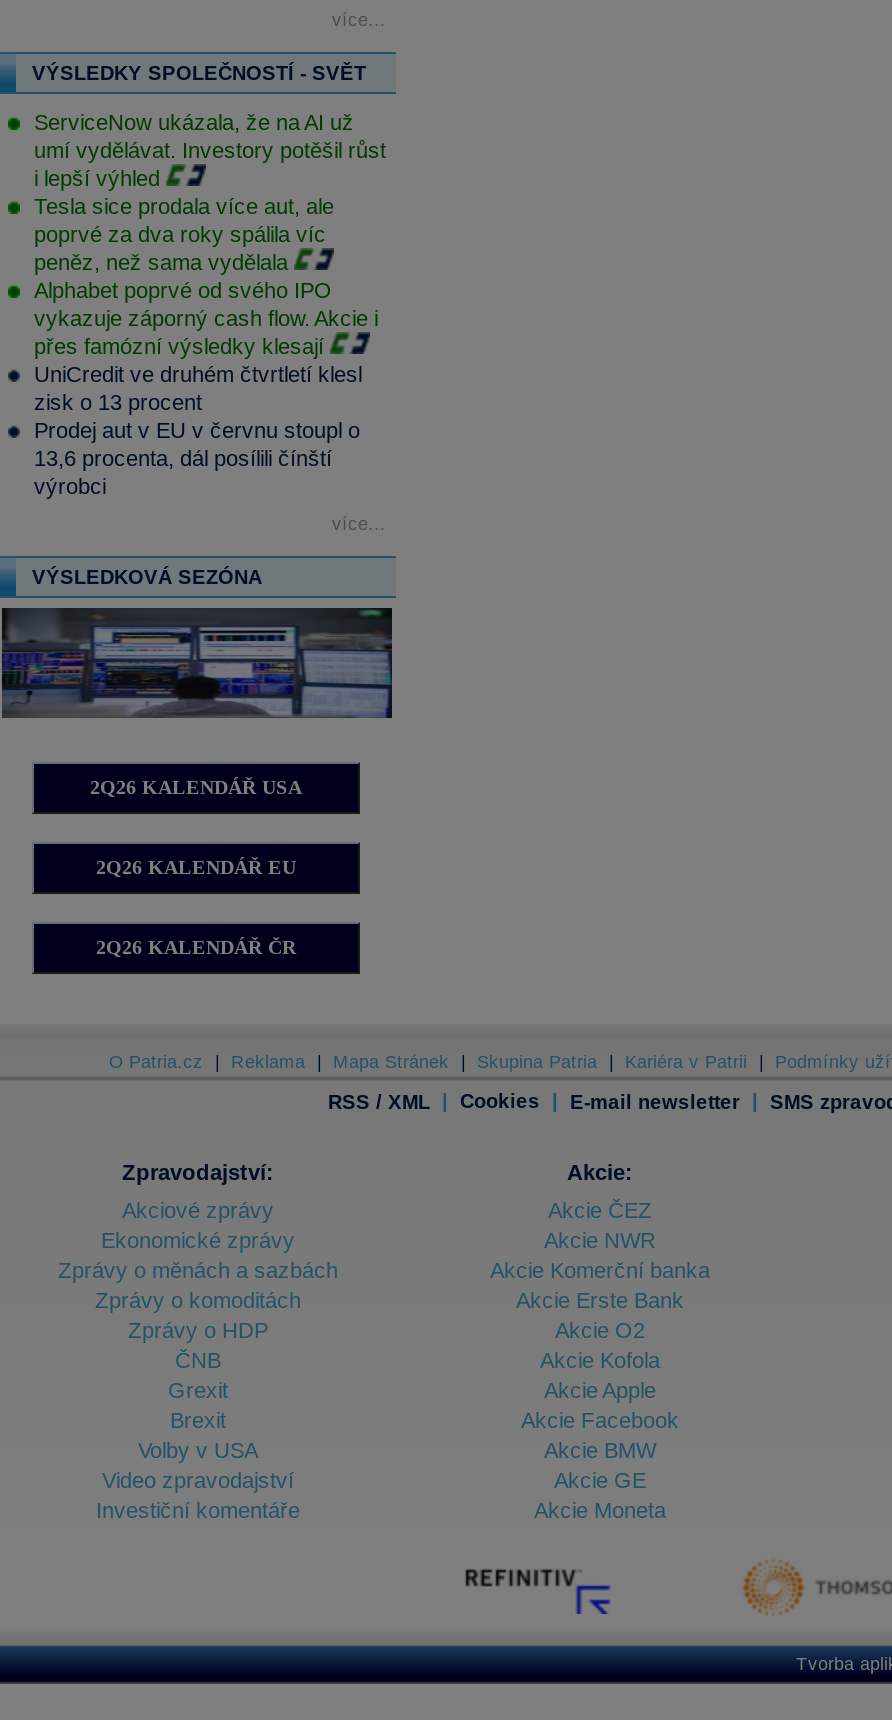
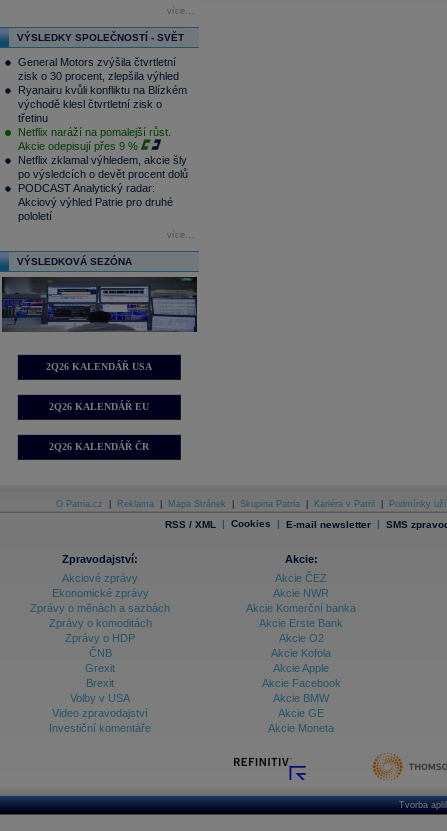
[34,110,386,498] ServiceNow ukázala, že na AI už | umí vydělávat. Investory potěšil růst | i lepší výhled | Tesla sice prodala více aut, ale | poprvé za dva roky spálila víc | peněz, než sama vydělala | Alphabet poprvé od svého IPO | vykazuje záporný cash flow. Akcie i | přes famózní výsledky klesají | UniCredit ve druhém čtvrtletí klesl | zisk o 13 procent | Prodej aut v EU v červnu stoupl o | 13,6 procenta, dál posílili čínští | výrobci -> [18,56,188,222] General Motors zvýšila čtvrtletní | zisk o 30 procent, zlepšila výhled | Ryanairu kvůli konfliktu na Blízkém | východě klesl čtvrtletní zisk o | třetinu | Netflix naráží na pomalejší růst. | Akcie odepisují přes 9 % | Netflix zklamal výhledem, akcie šly | po výsledcích o devět procent dolů | PODCAST Analytický radar: | Akciový výhled Patrie pro druhé | pololetí

